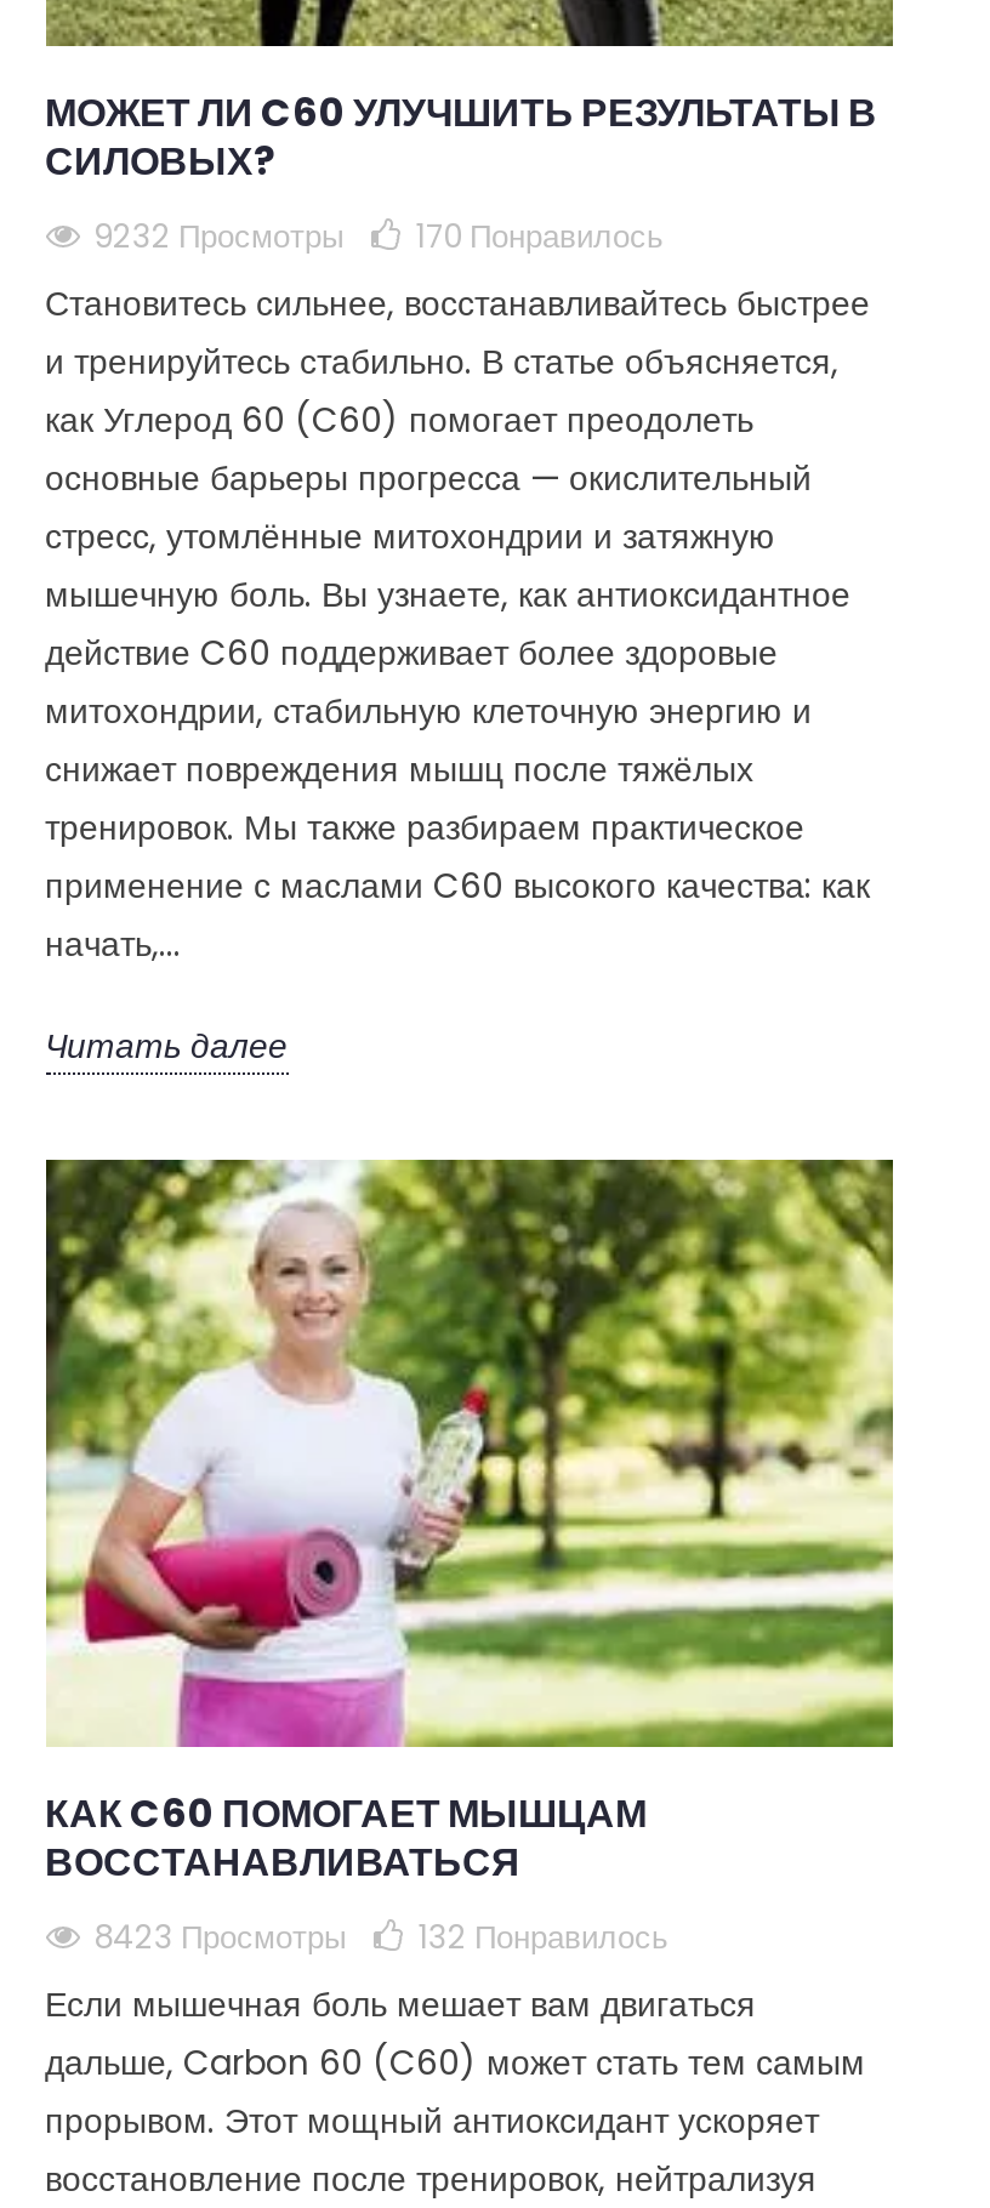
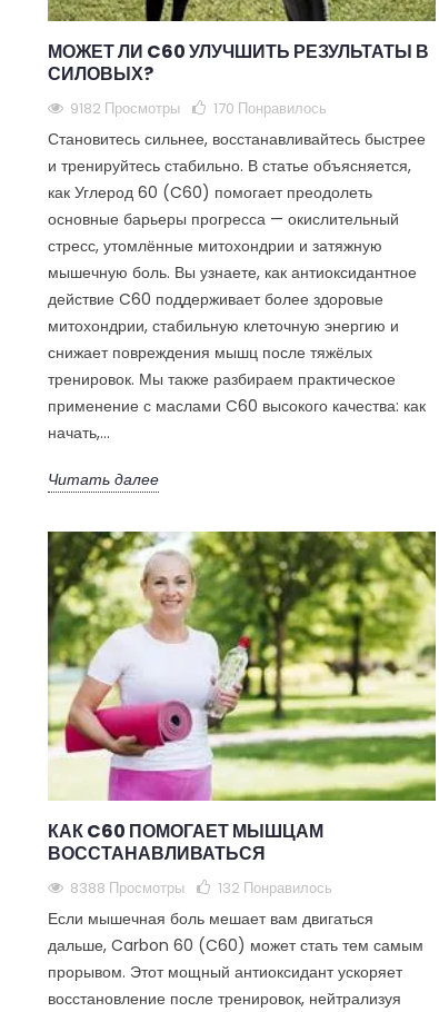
[93,214,664,260] 9232 Просмотры 170 Понравилось -> [69,98,326,119] 9182 Просмотры 170 Понравилось
[93,1914,668,1960] 8423 Просмотры 132 Понравилось -> [69,877,332,898] 8388 Просмотры 132 Понравилось

